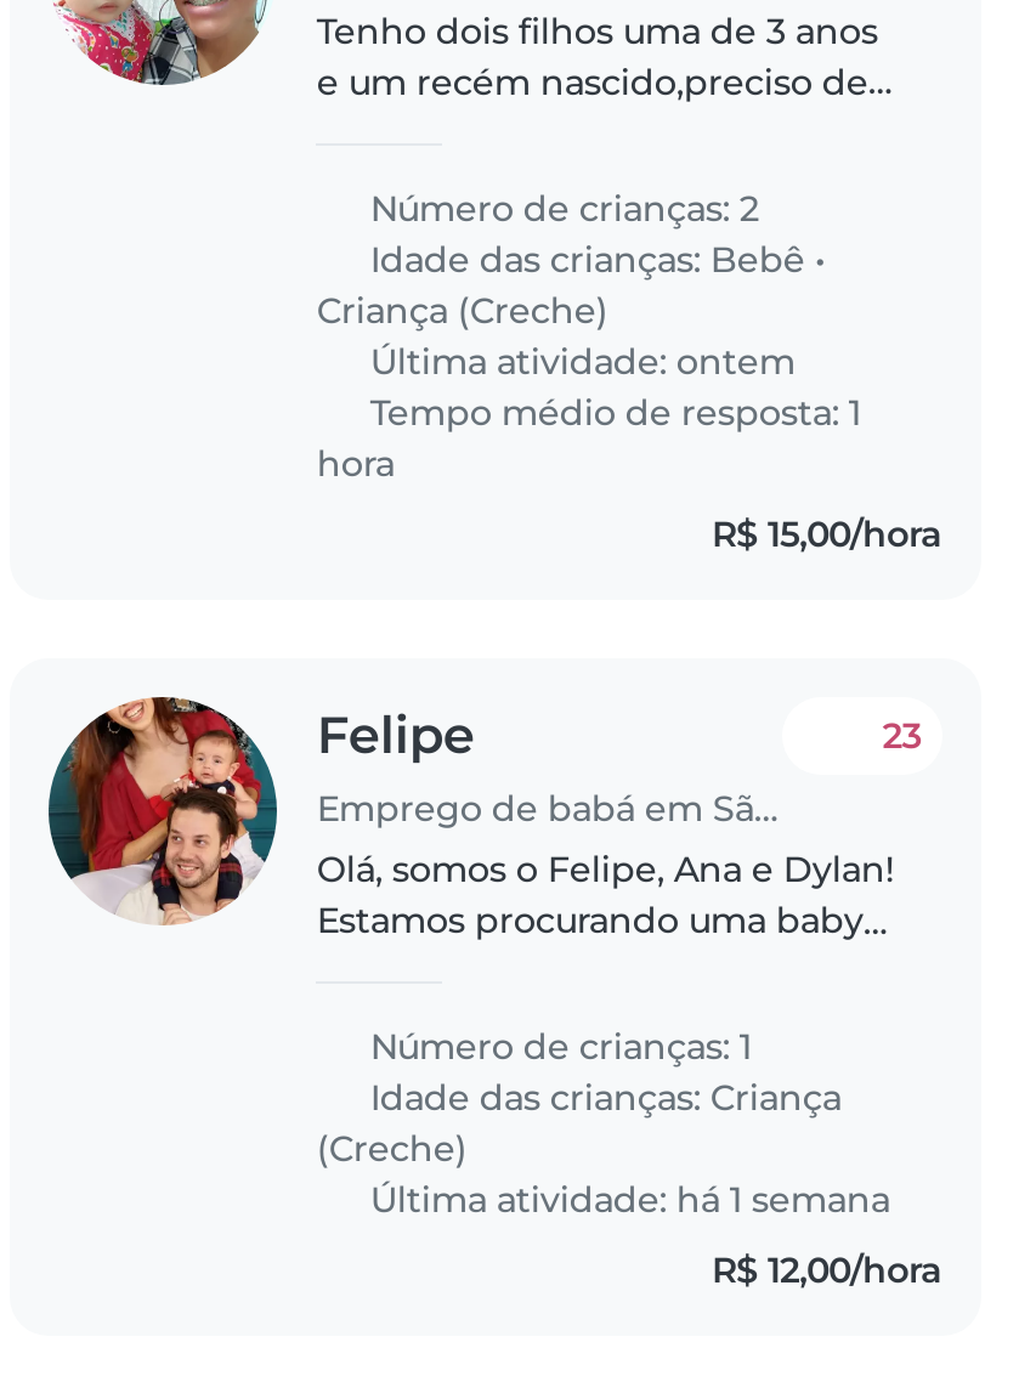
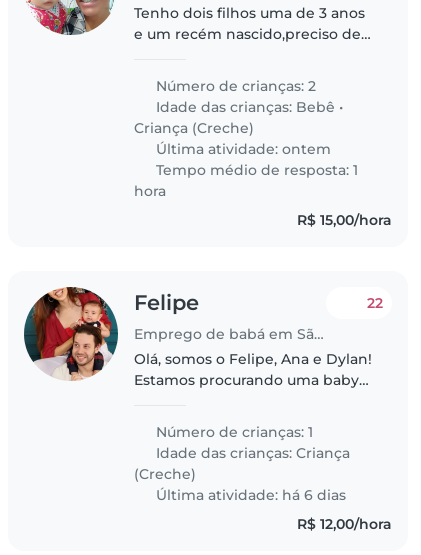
[882,714,921,757] 23 -> [367,294,383,312] 22
[360,1179,890,1223] Última atividade: há 1 semana -> [152,486,346,504] Última atividade: há 6 dias

